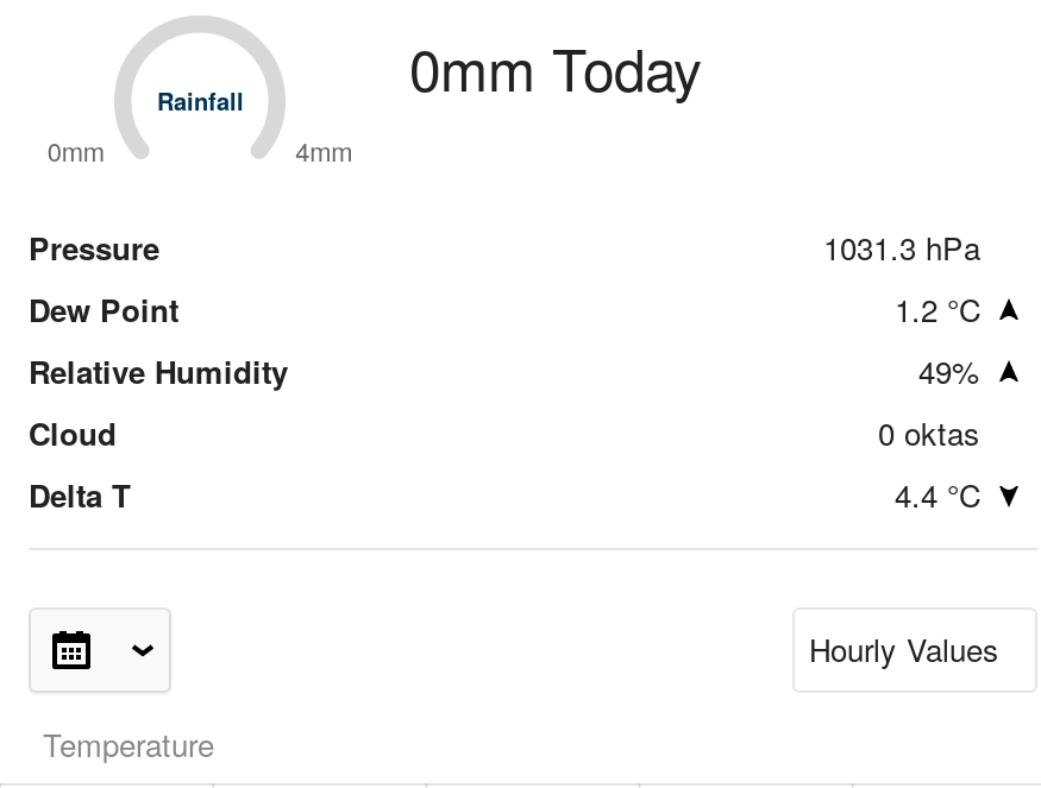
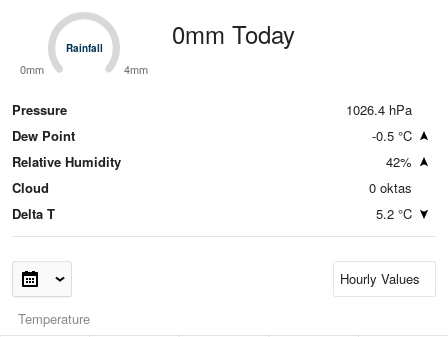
[823,225,980,270] 1031.3 hPa -> [346,100,412,119] 1026.4 hPa
[895,286,980,332] 1.2 °C -> [372,126,412,145] -0.5 °C
[918,348,980,393] 49% -> [386,152,412,171] 42%
[895,472,980,517] 4.4 °C -> [376,204,412,223] 5.2 °C

